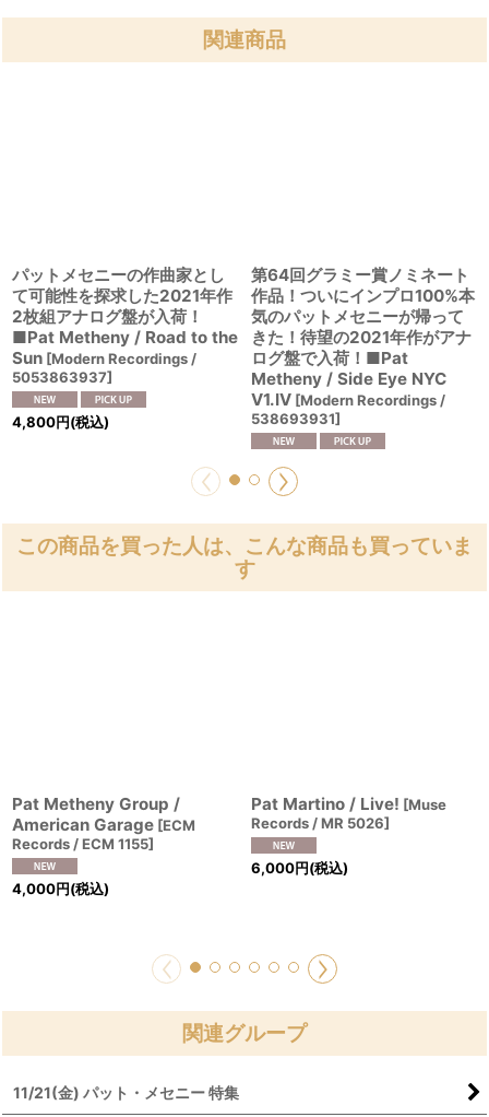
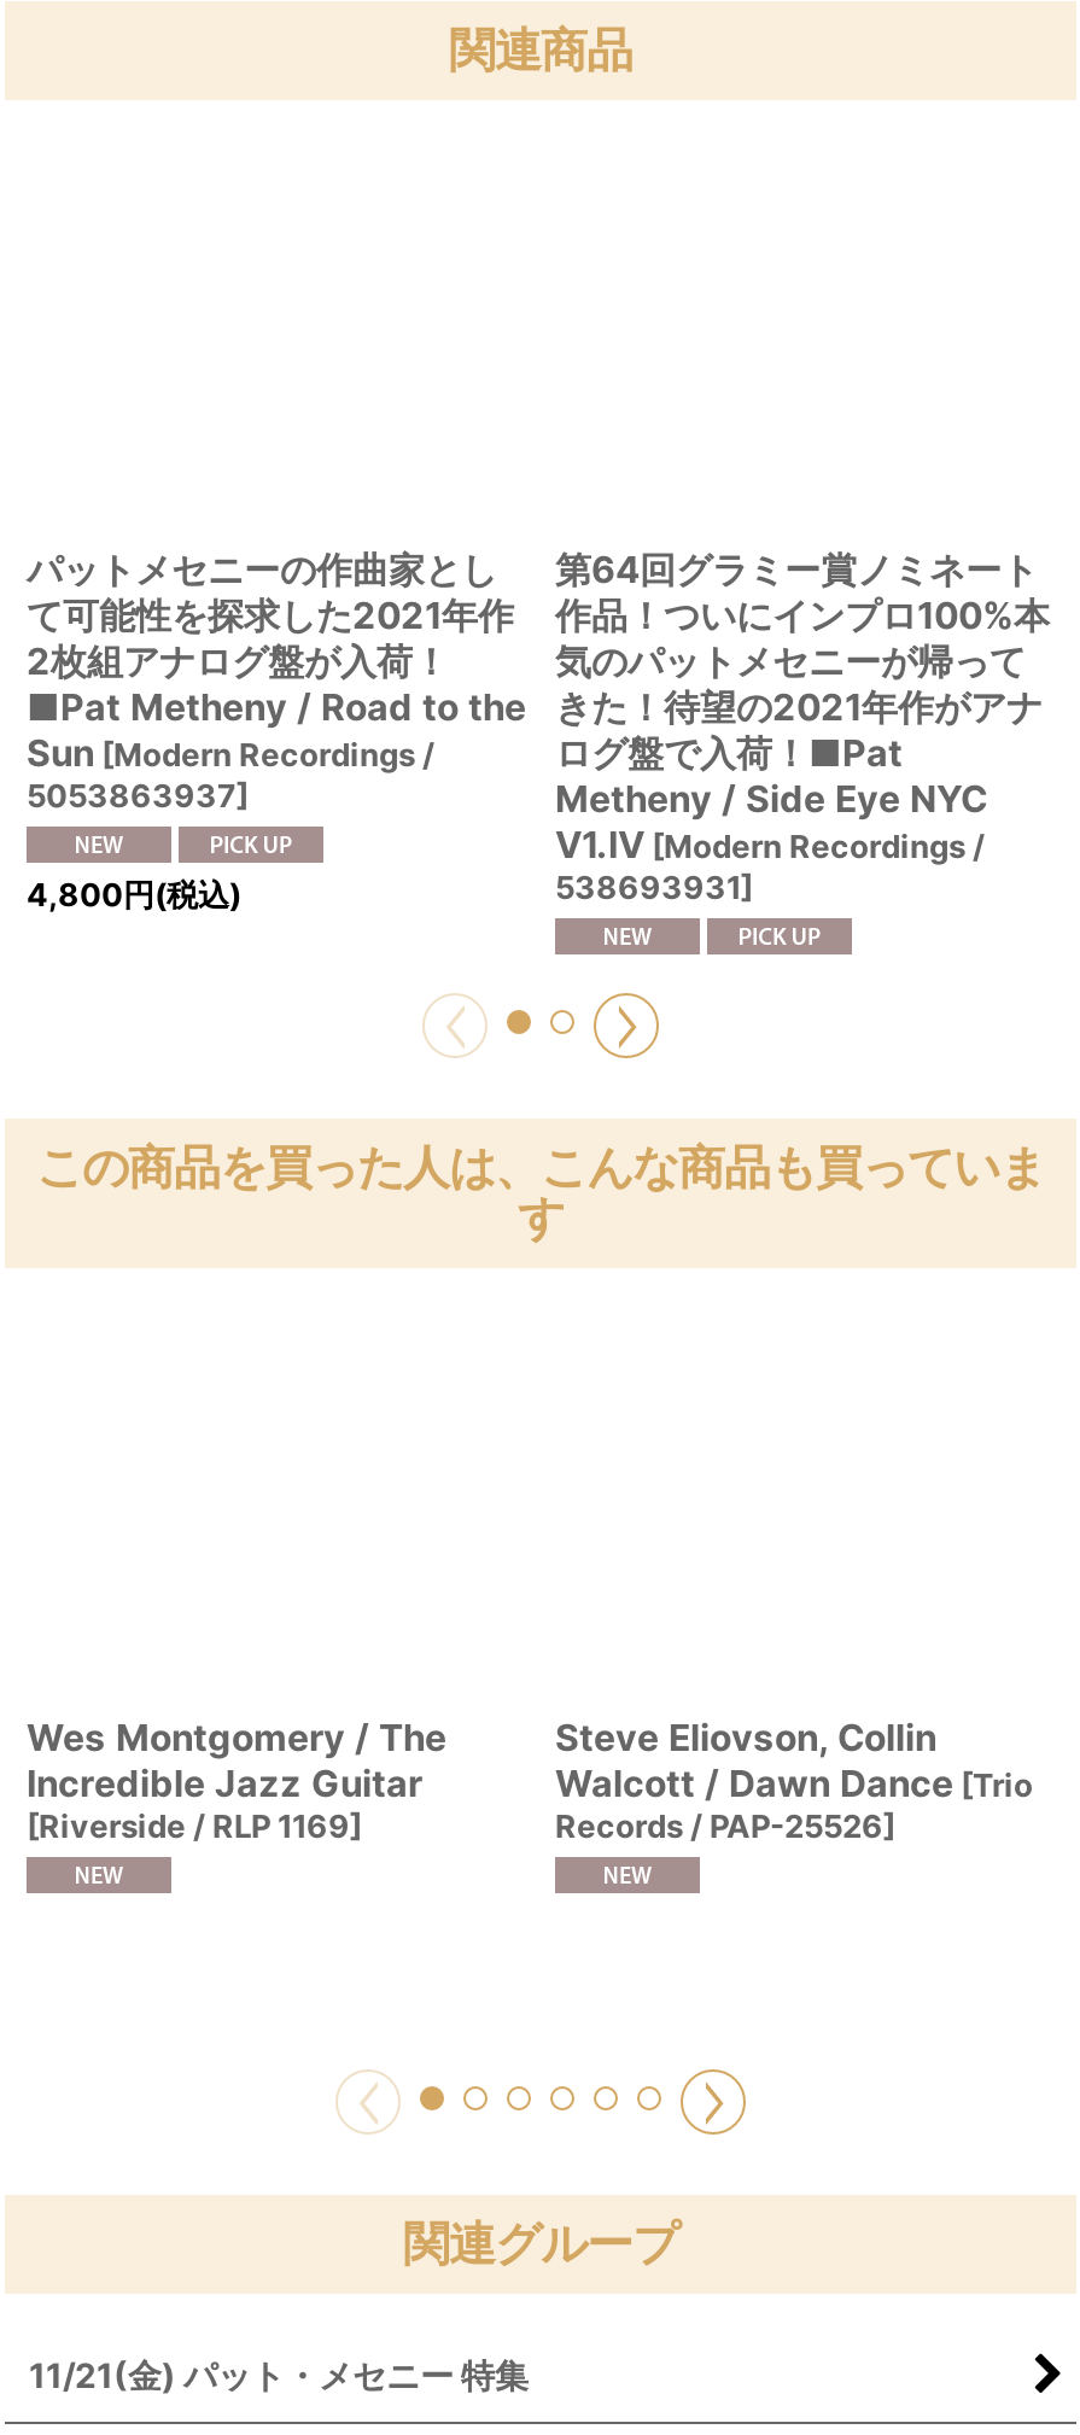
[12,793,195,897] Pat Metheny Group / | American Garage [ECM | Records / ECM 1155] | 4,000円(税込) -> [27,1715,446,1845] Wes Montgomery / The | Incredible Jazz Guitar | [Riverside / RLP 1169]
[251,793,446,876] Pat Martino / Live! [Muse | Records / MR 5026] | 6,000円(税込) -> [555,1715,1033,1845] Steve Eliovson, Collin | Walcott / Dawn Dance [Trio | Records / PAP-25526]

